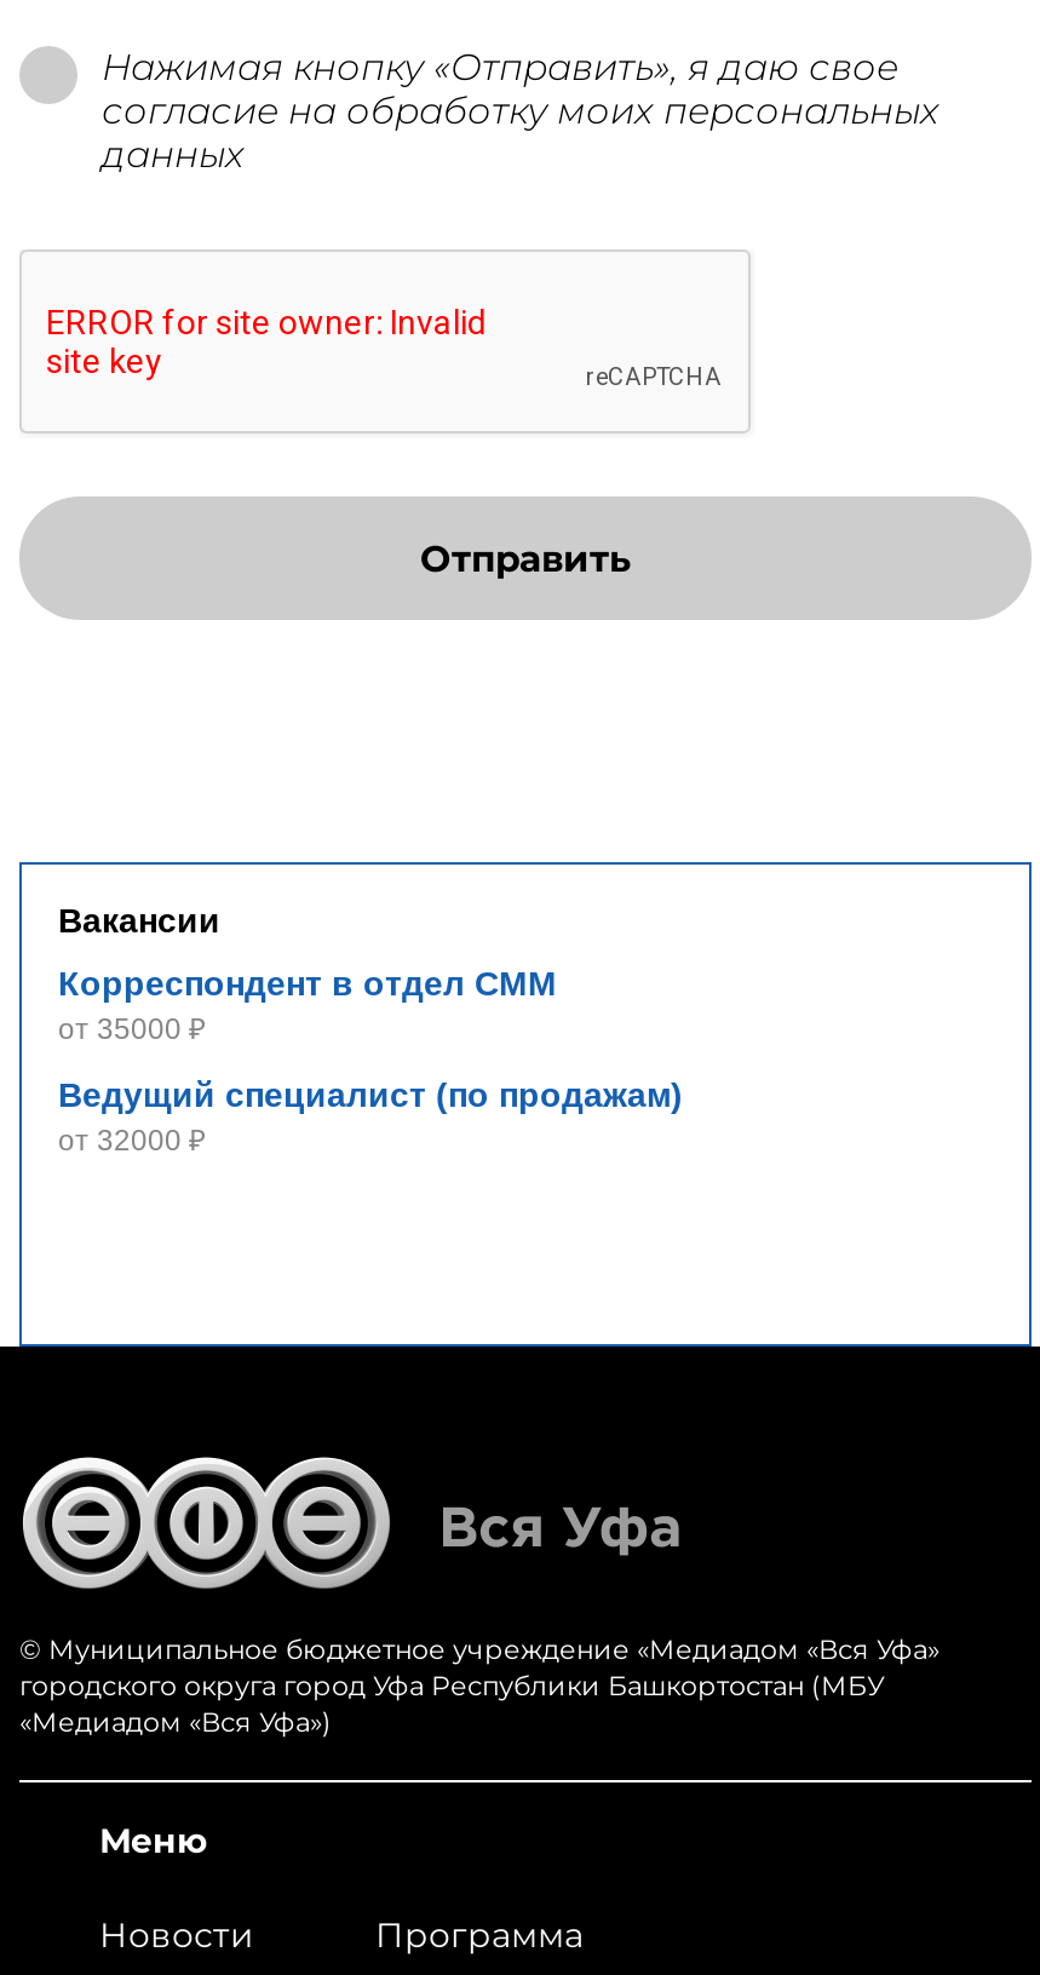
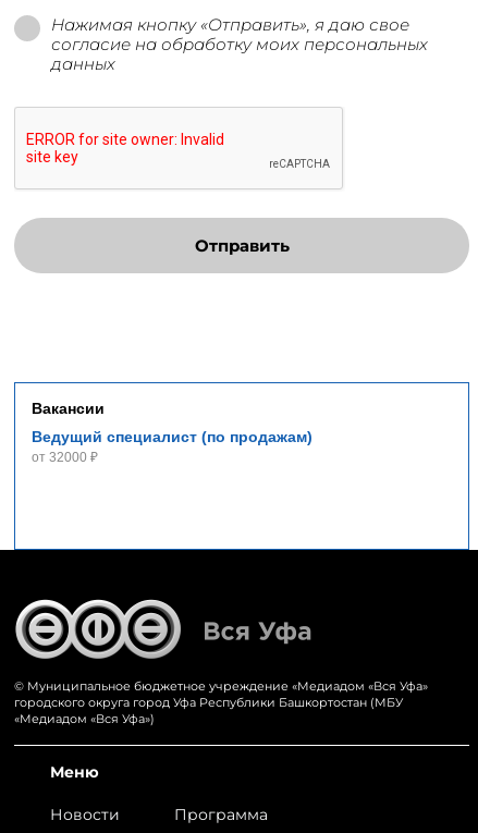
[58,964,557,1046] Корреспондент в отдел СММ | от 35000 ₽ -> none

